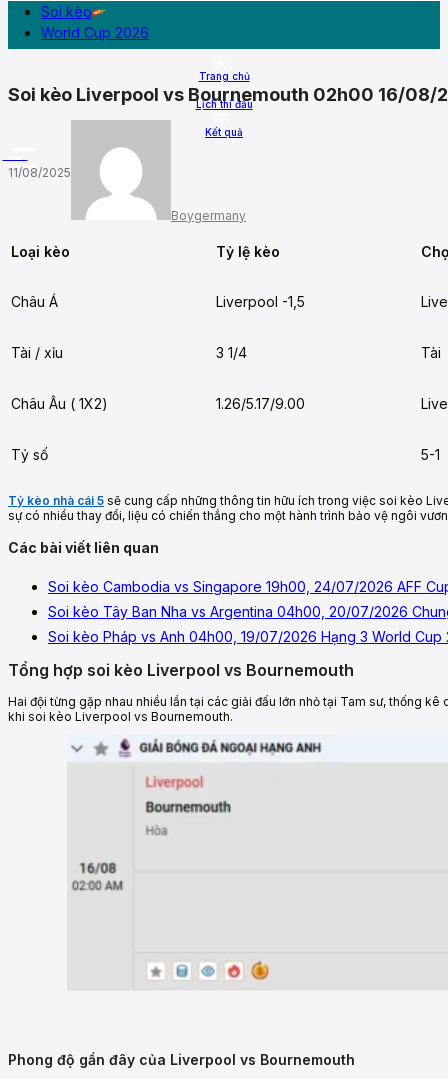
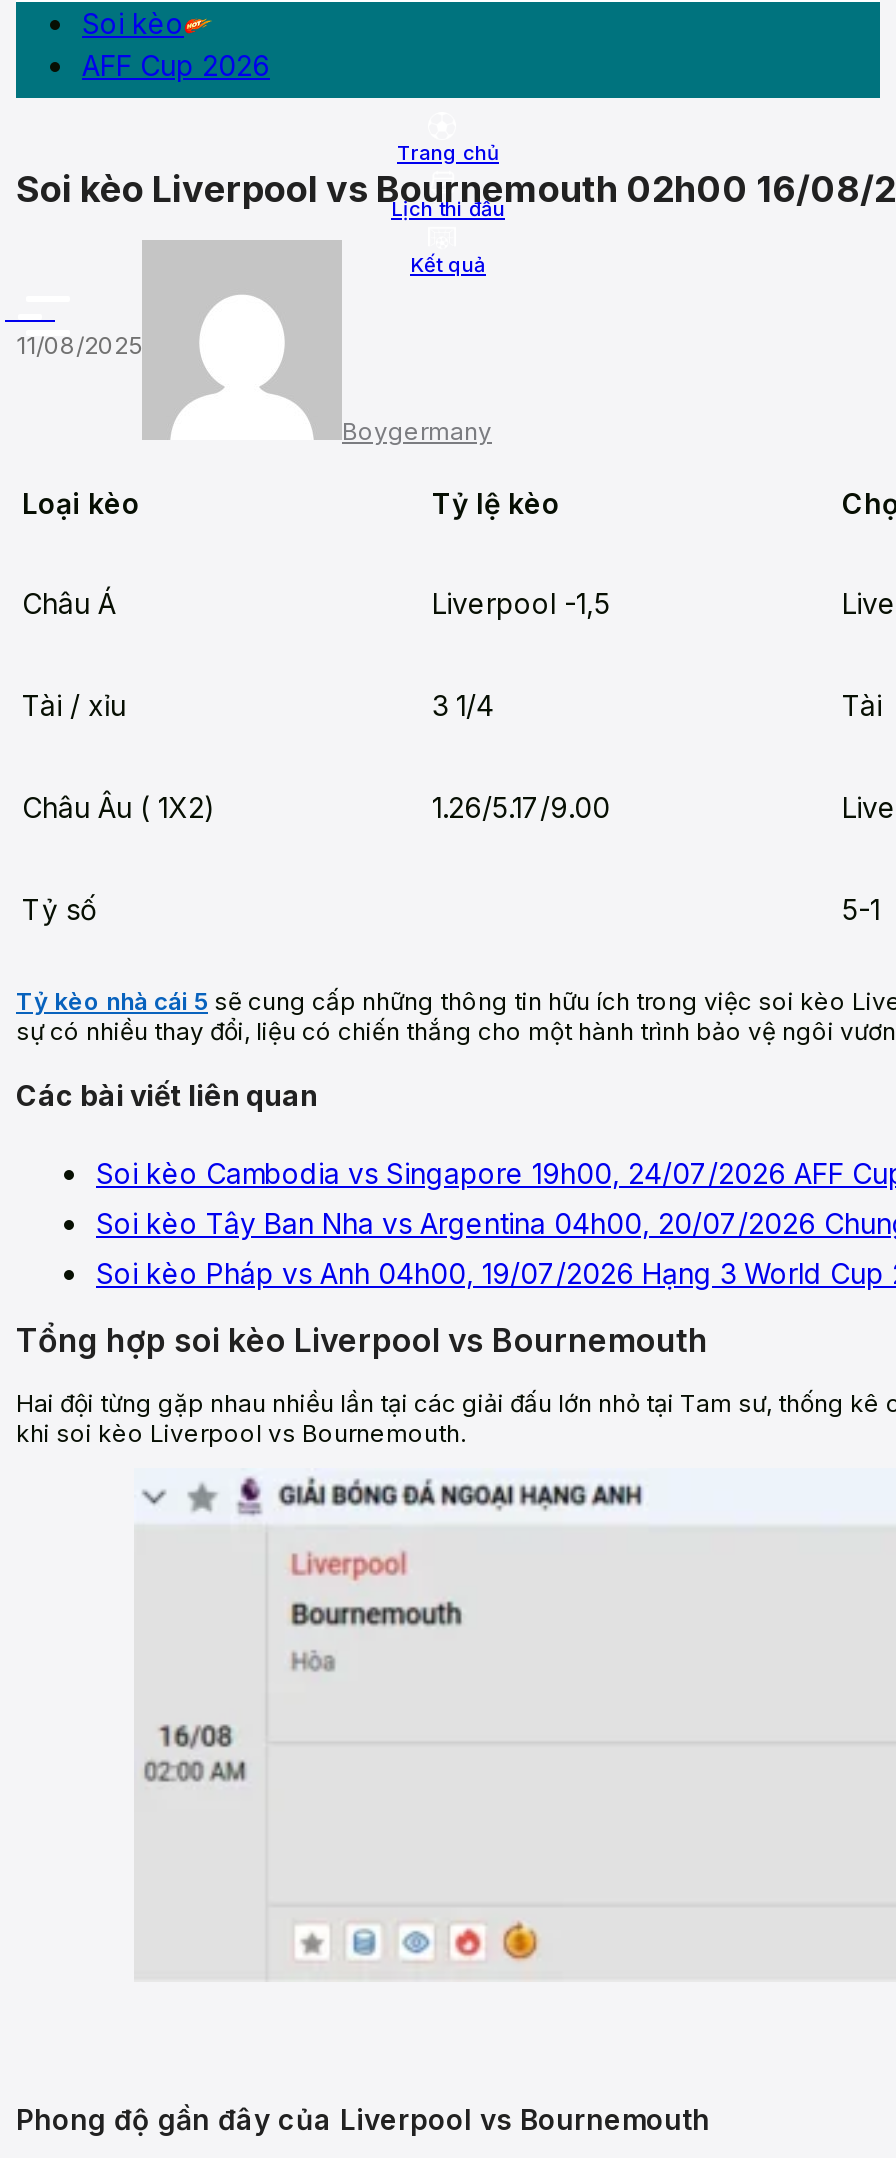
[41,24,149,41] World Cup 2026 -> [82,48,270,82] AFF Cup 2026

